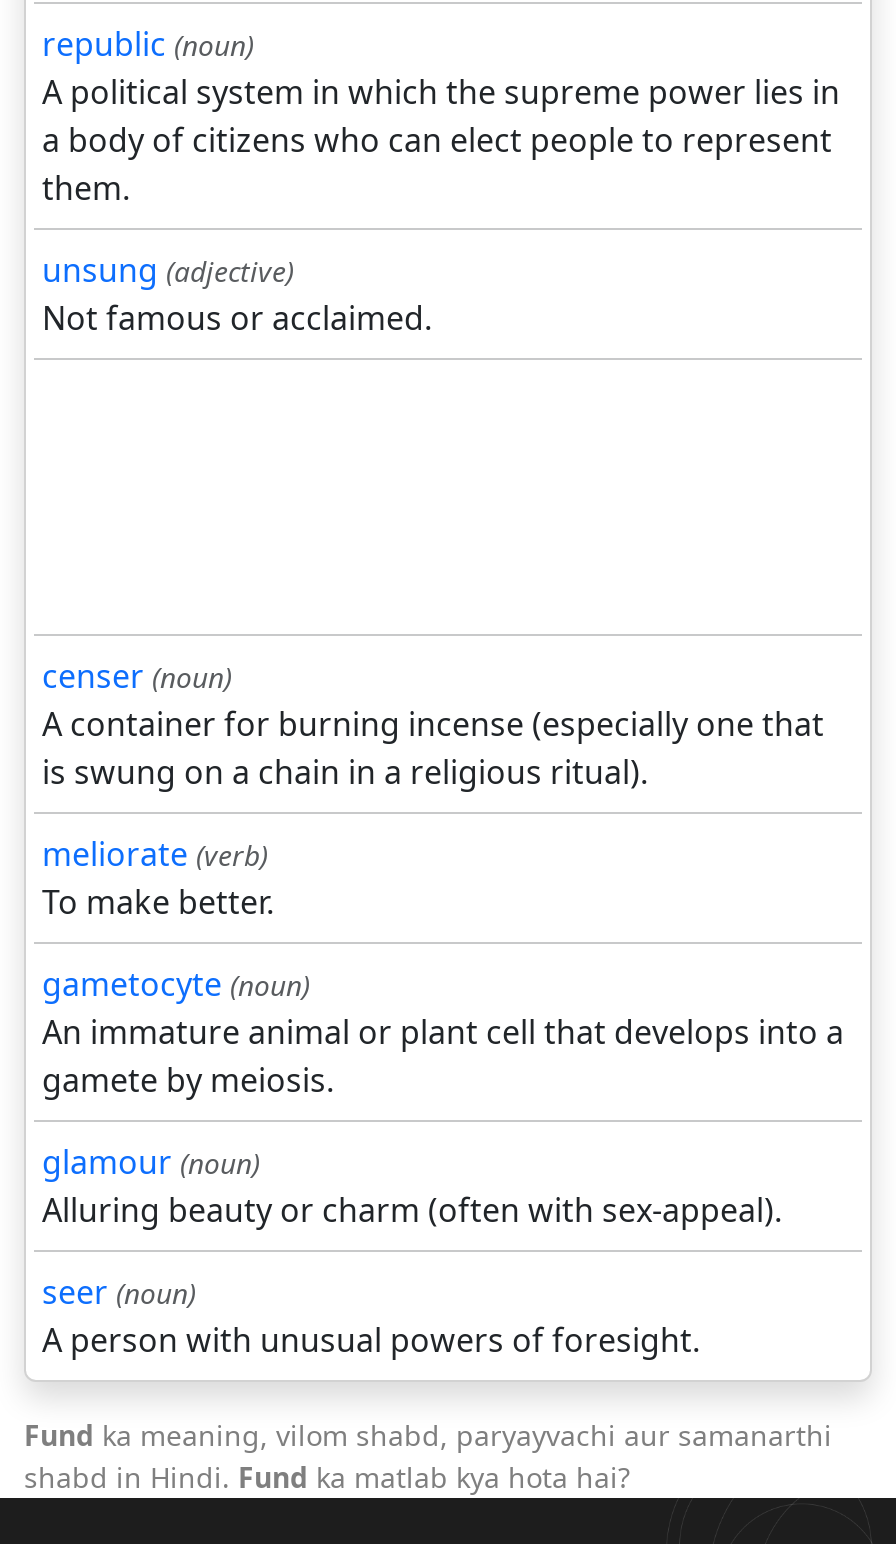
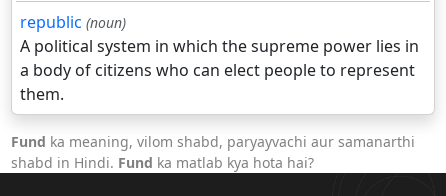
[42,248,432,340] unsung (adjective) | Not famous or acclaimed. -> none
[42,654,844,1362] censer (noun) | A container for burning incense (especially one that | is swung on a chain in a religious ritual). | meliorate (verb) | To make better. | gametocyte (noun) | An immature animal or plant cell that develops into a | gamete by meiosis. | glamour (noun) | Alluring beauty or charm (often with sex-appeal). | seer (noun) | A person with unusual powers of foresight. -> none

